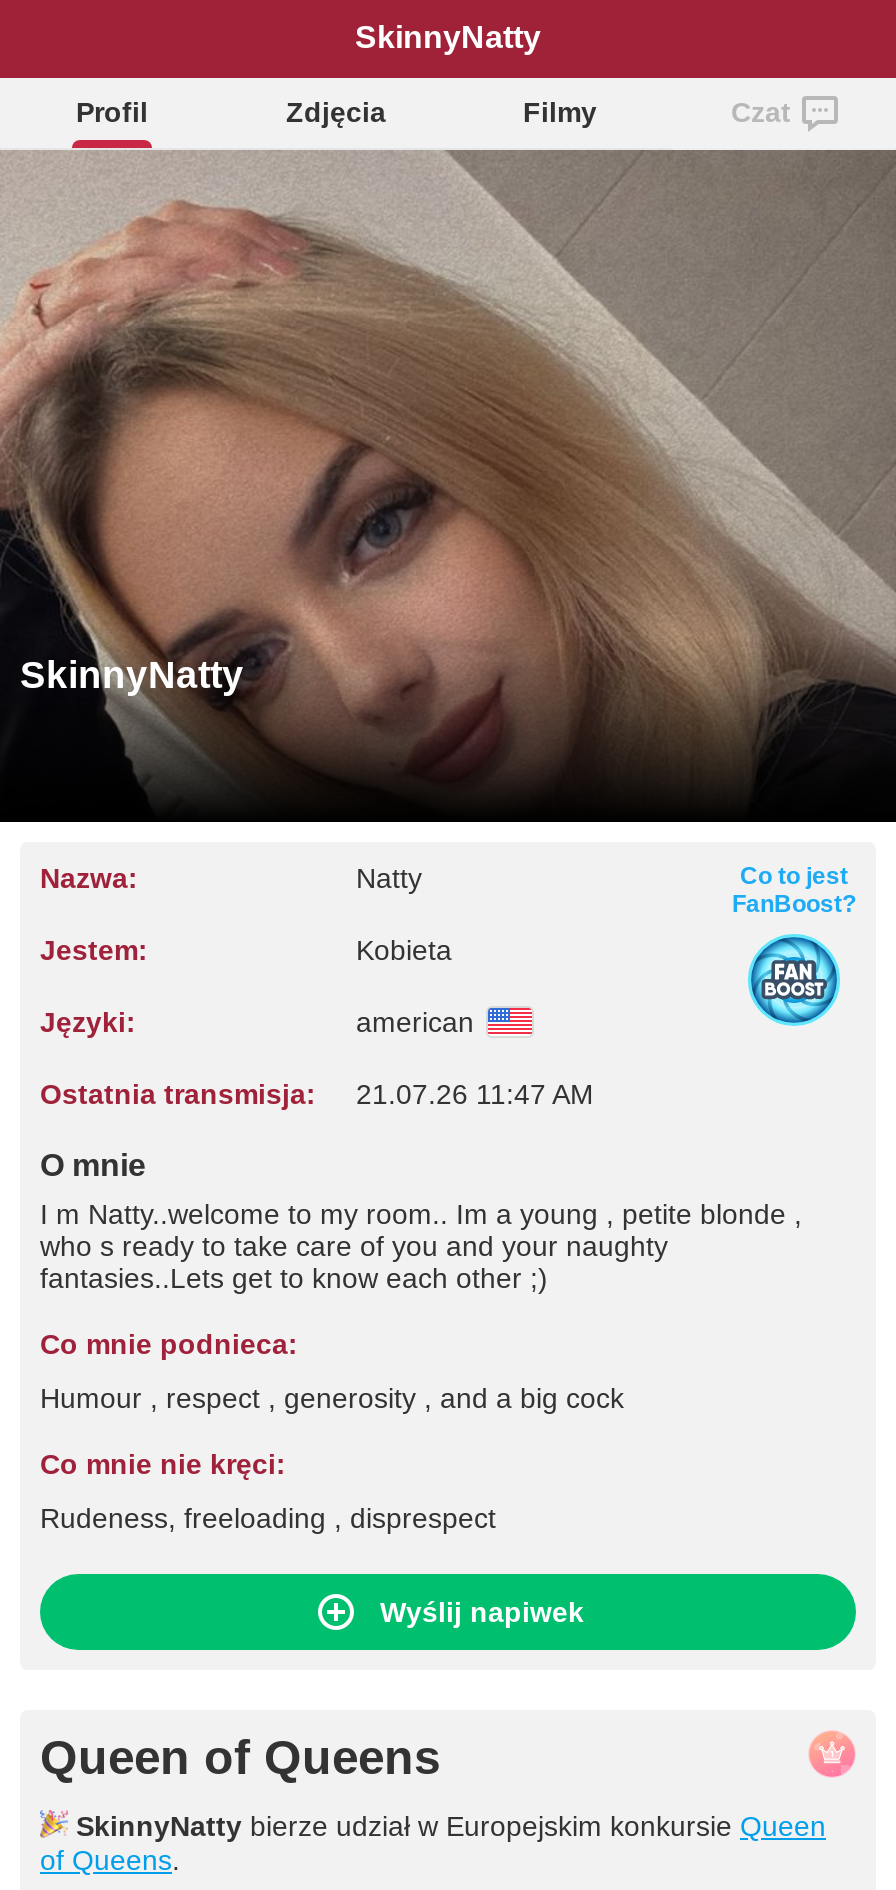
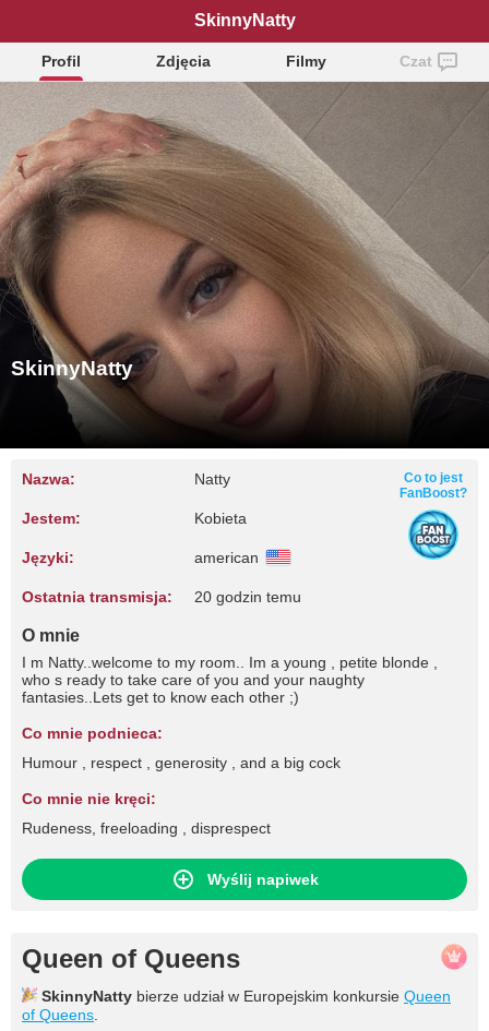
[40,1078,594,1110] Ostatnia transmisja: 21.07.26 11:47 AM -> [22,588,301,606] Ostatnia transmisja: 20 godzin temu

